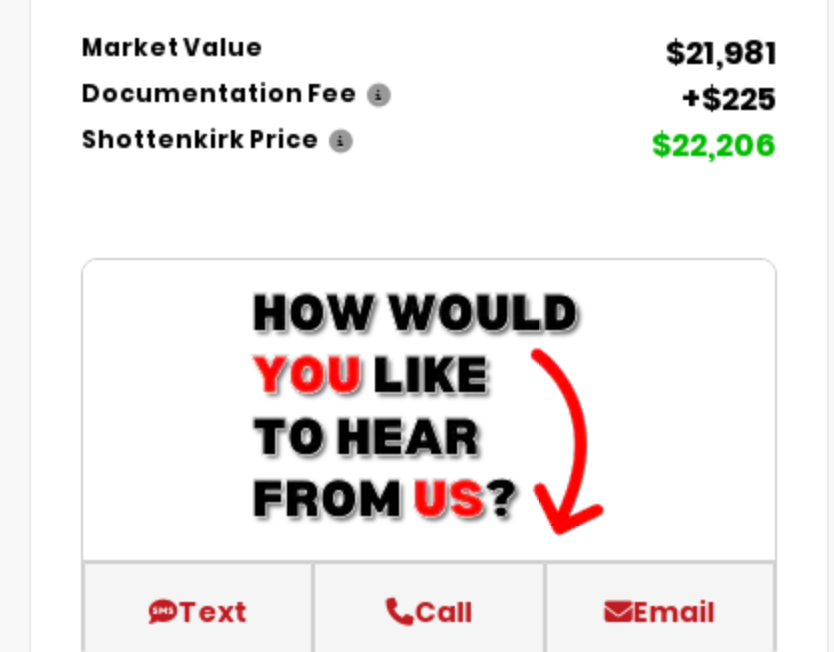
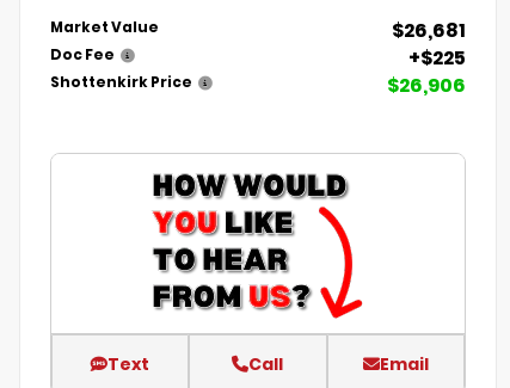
[665,29,777,75] $21,981 -> [392,16,466,44] $26,681
[81,77,357,109] Documentation Fee -> [50,45,115,64] Doc Fee
[651,121,777,167] $22,206 -> [387,71,466,98] $26,906

